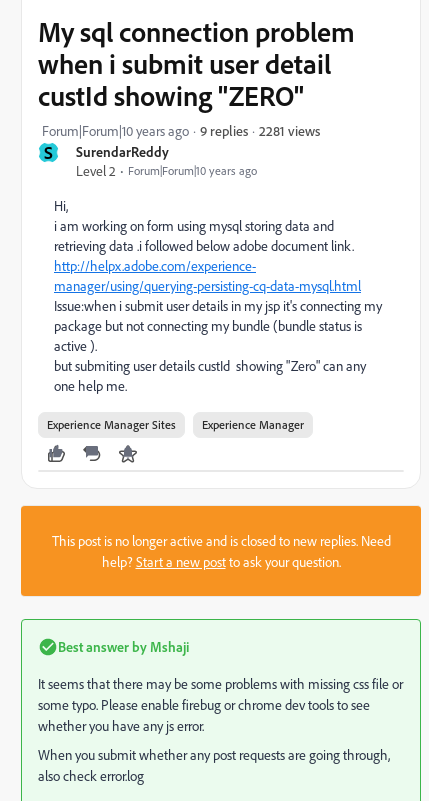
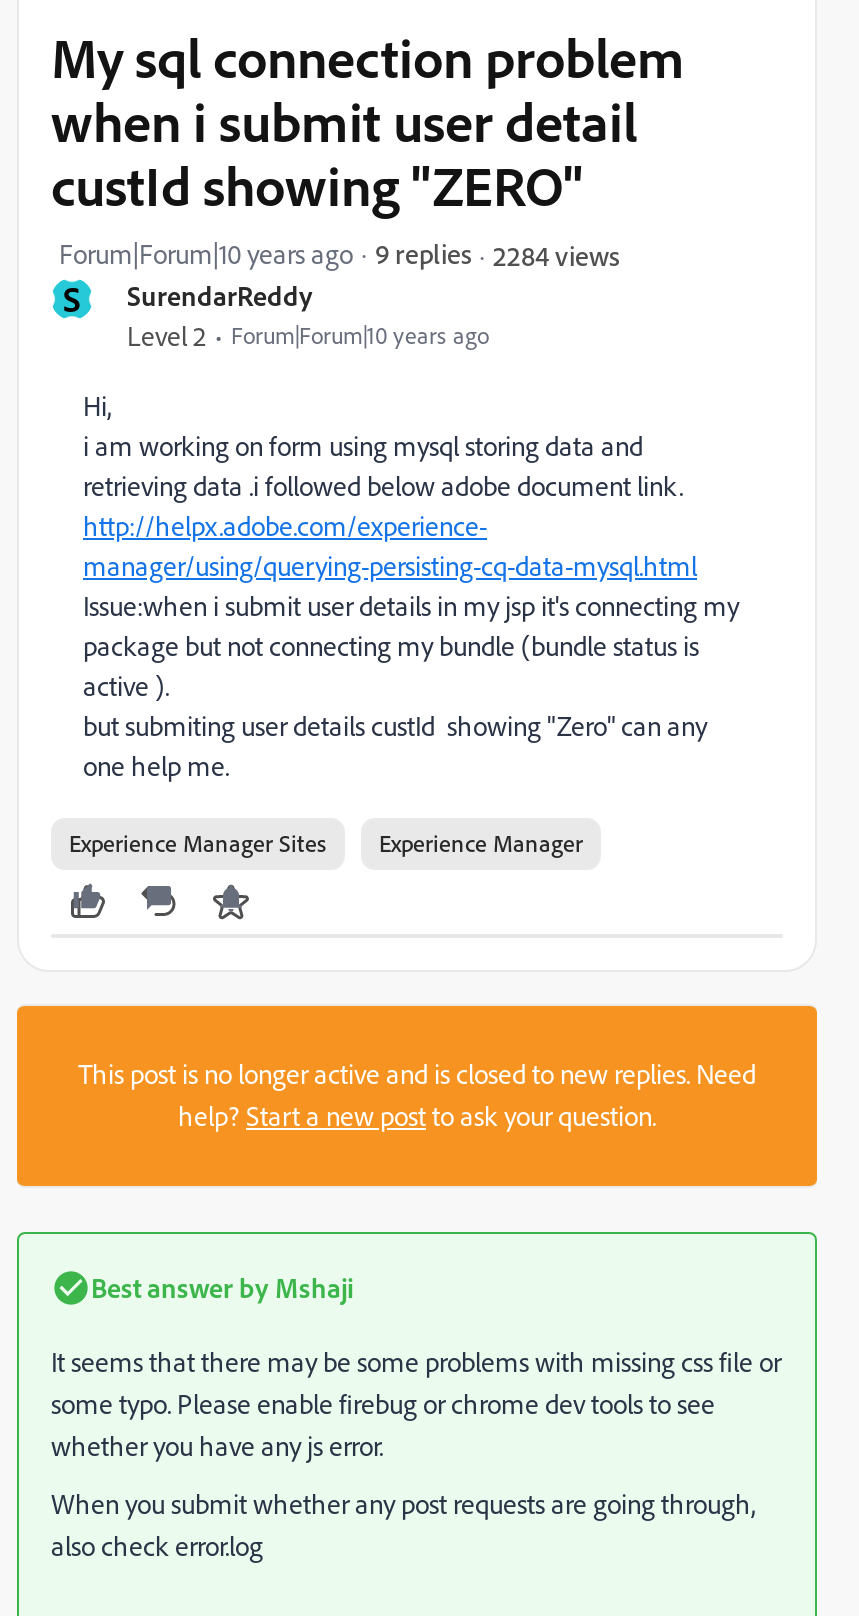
[259,121,320,138] 2281 views -> [493,237,619,271] 2284 views

